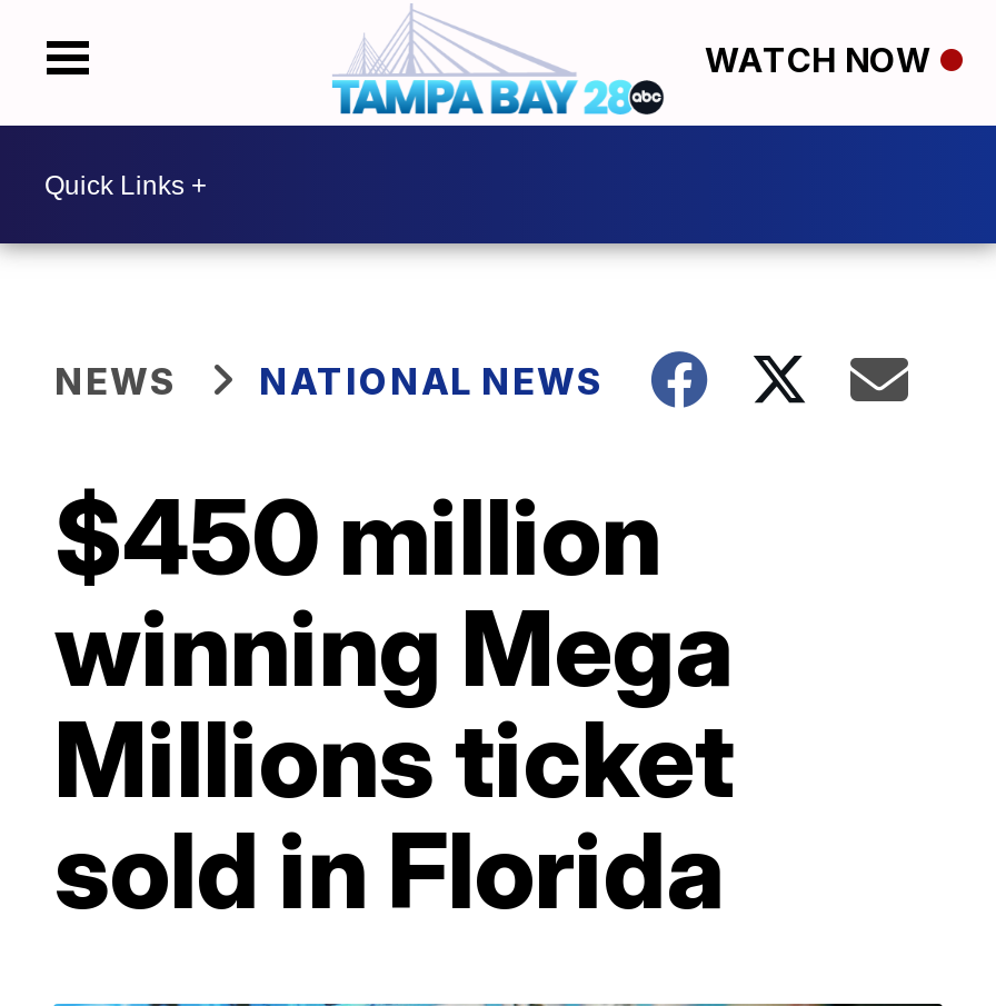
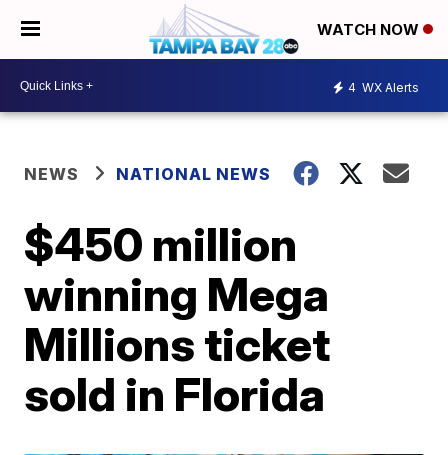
none -> [348,79,419,94] 4 WX Alerts

